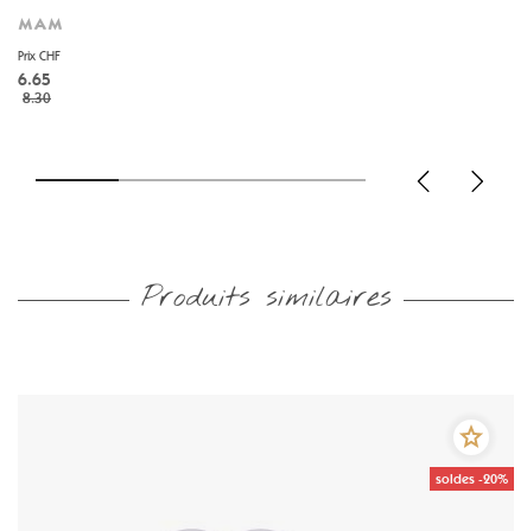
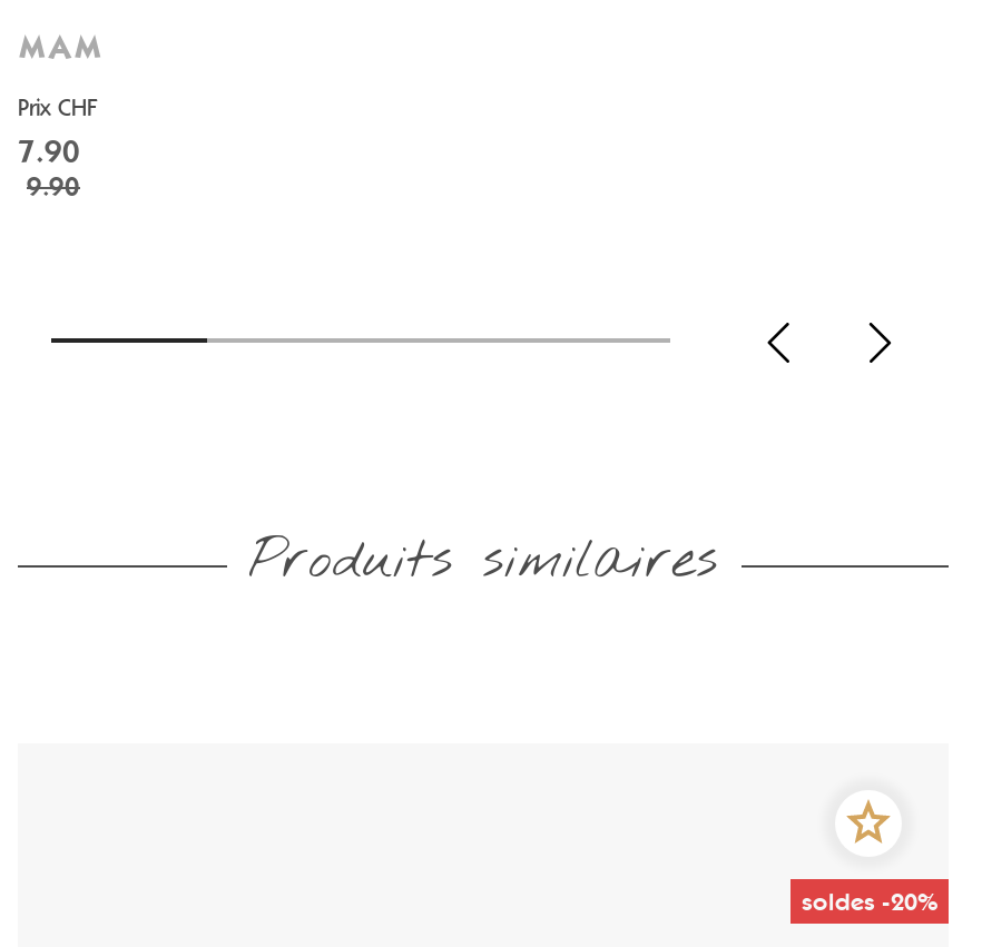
[18,70,51,90] 6.65 -> [18,134,80,171] 7.90
[23,89,51,107] 8.30 -> [27,169,80,203] 9.90

